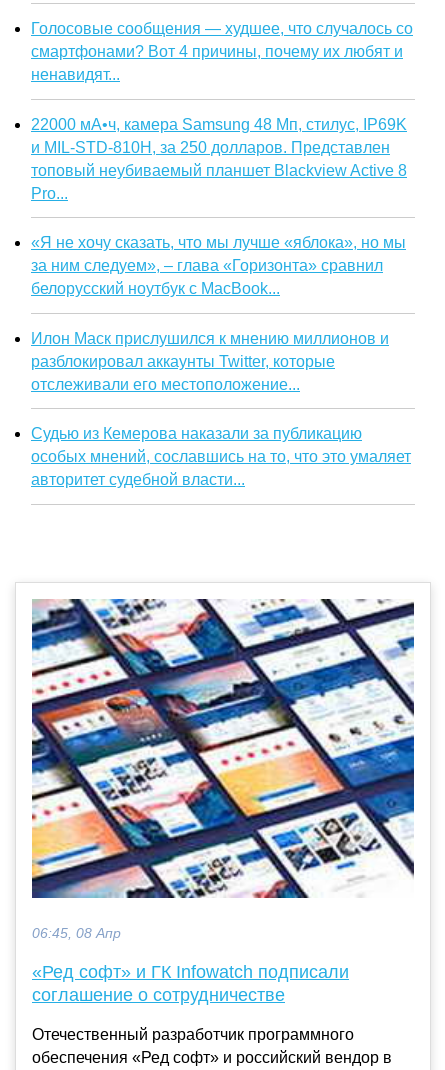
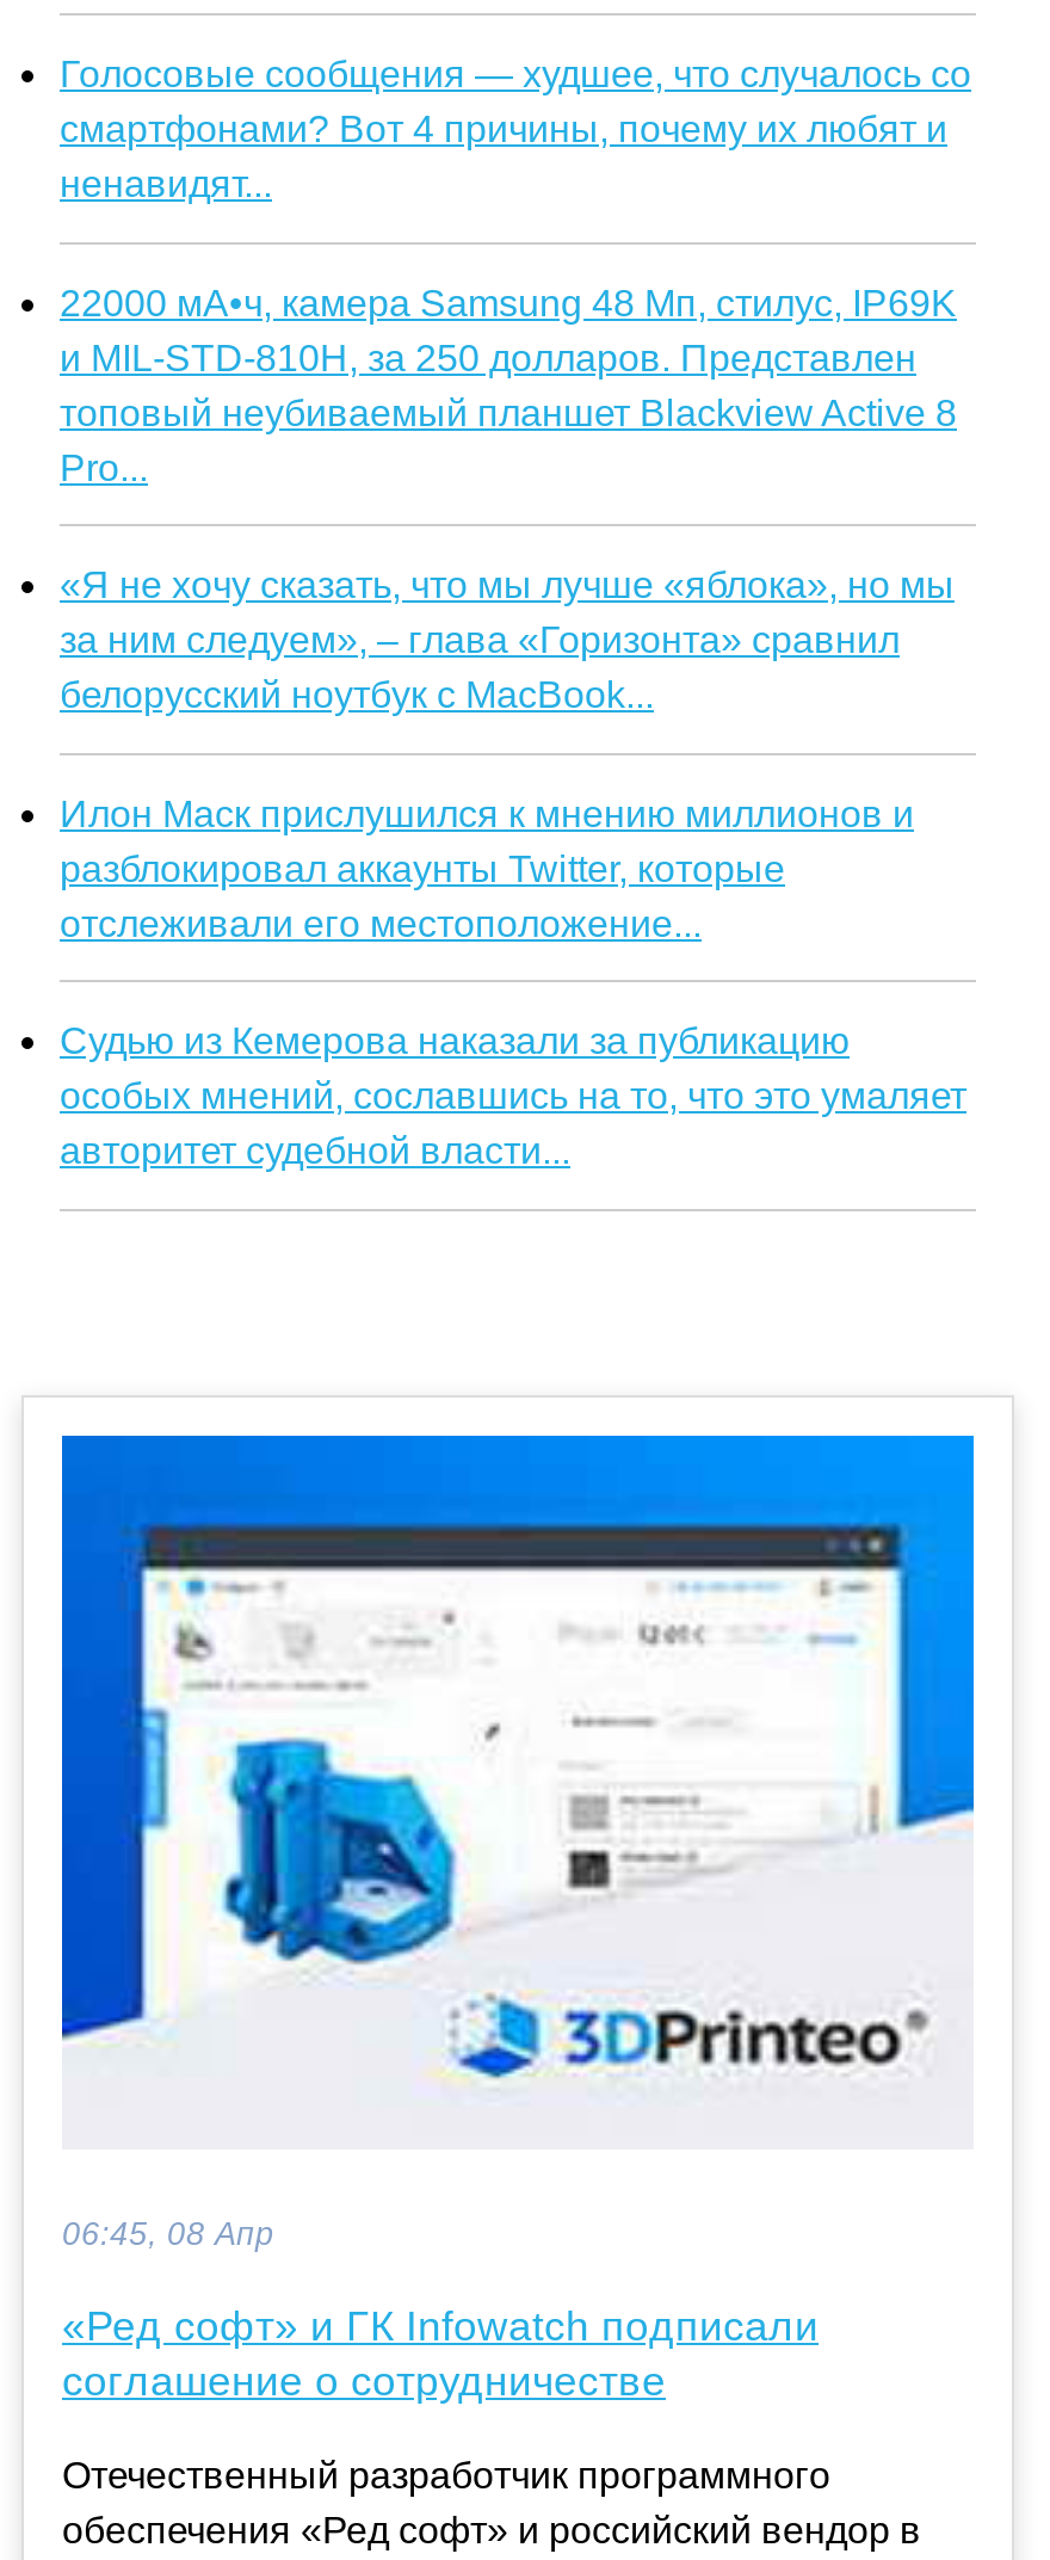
[31,598,415,899] [image] -> [60,1433,976,2149] [image]

